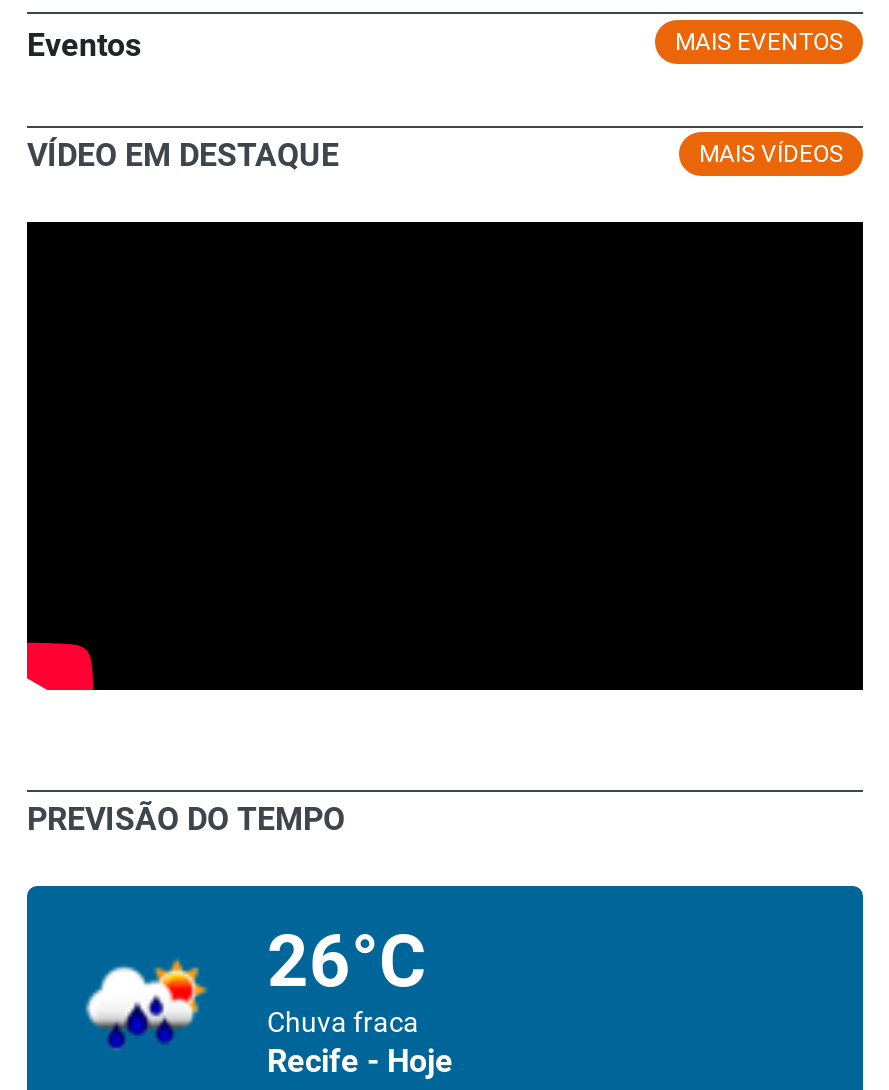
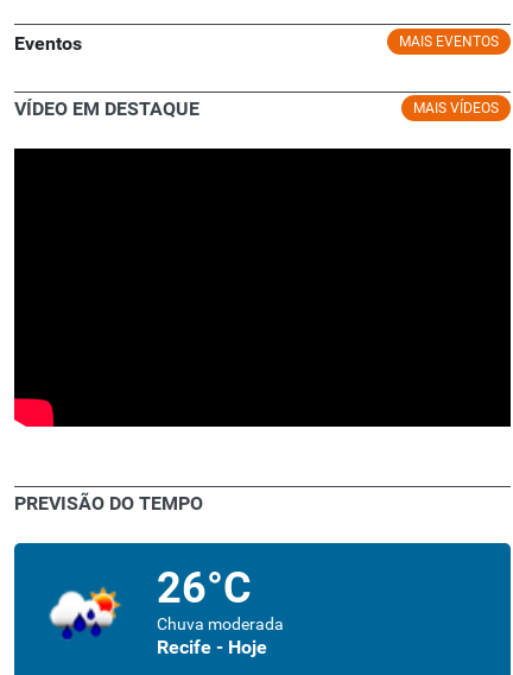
[267,1006,419,1038] Chuva fraca -> [157,614,284,633] Chuva moderada

